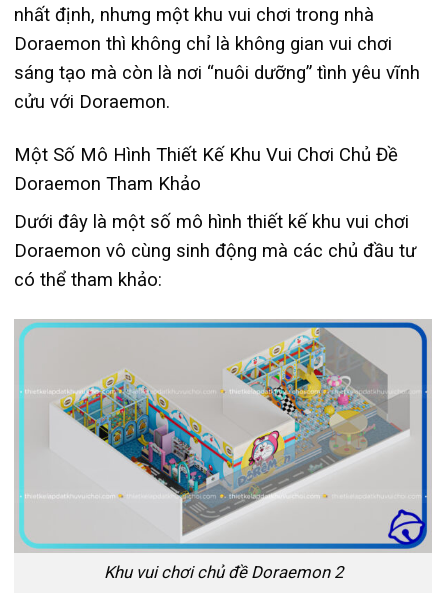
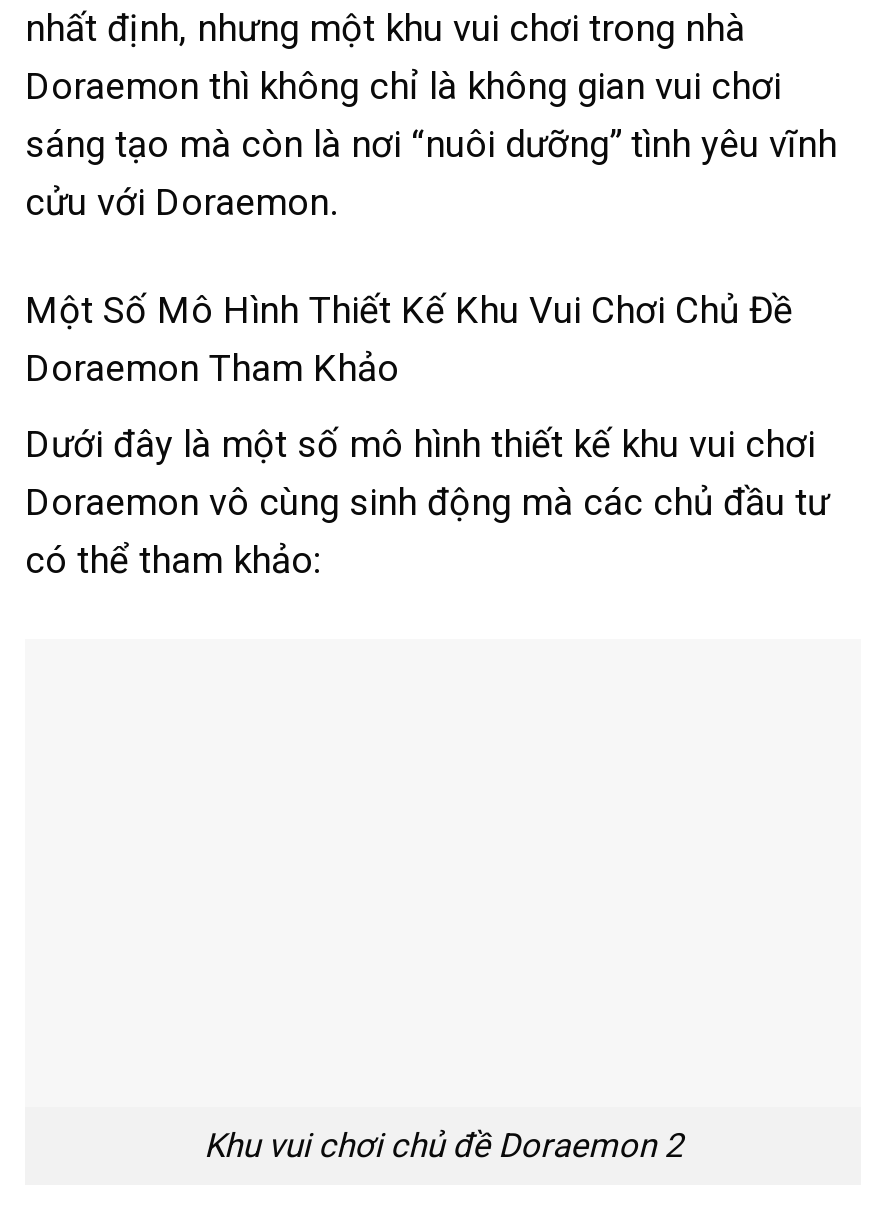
[14,319,432,553] [image] -> none

